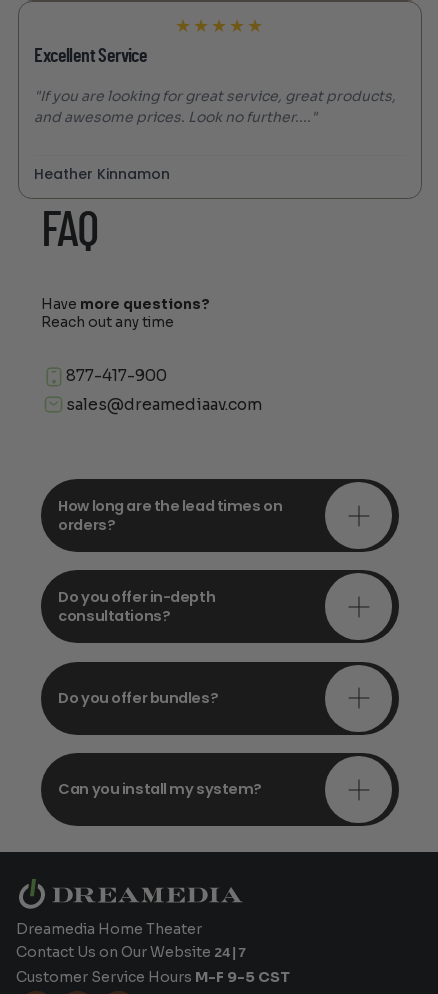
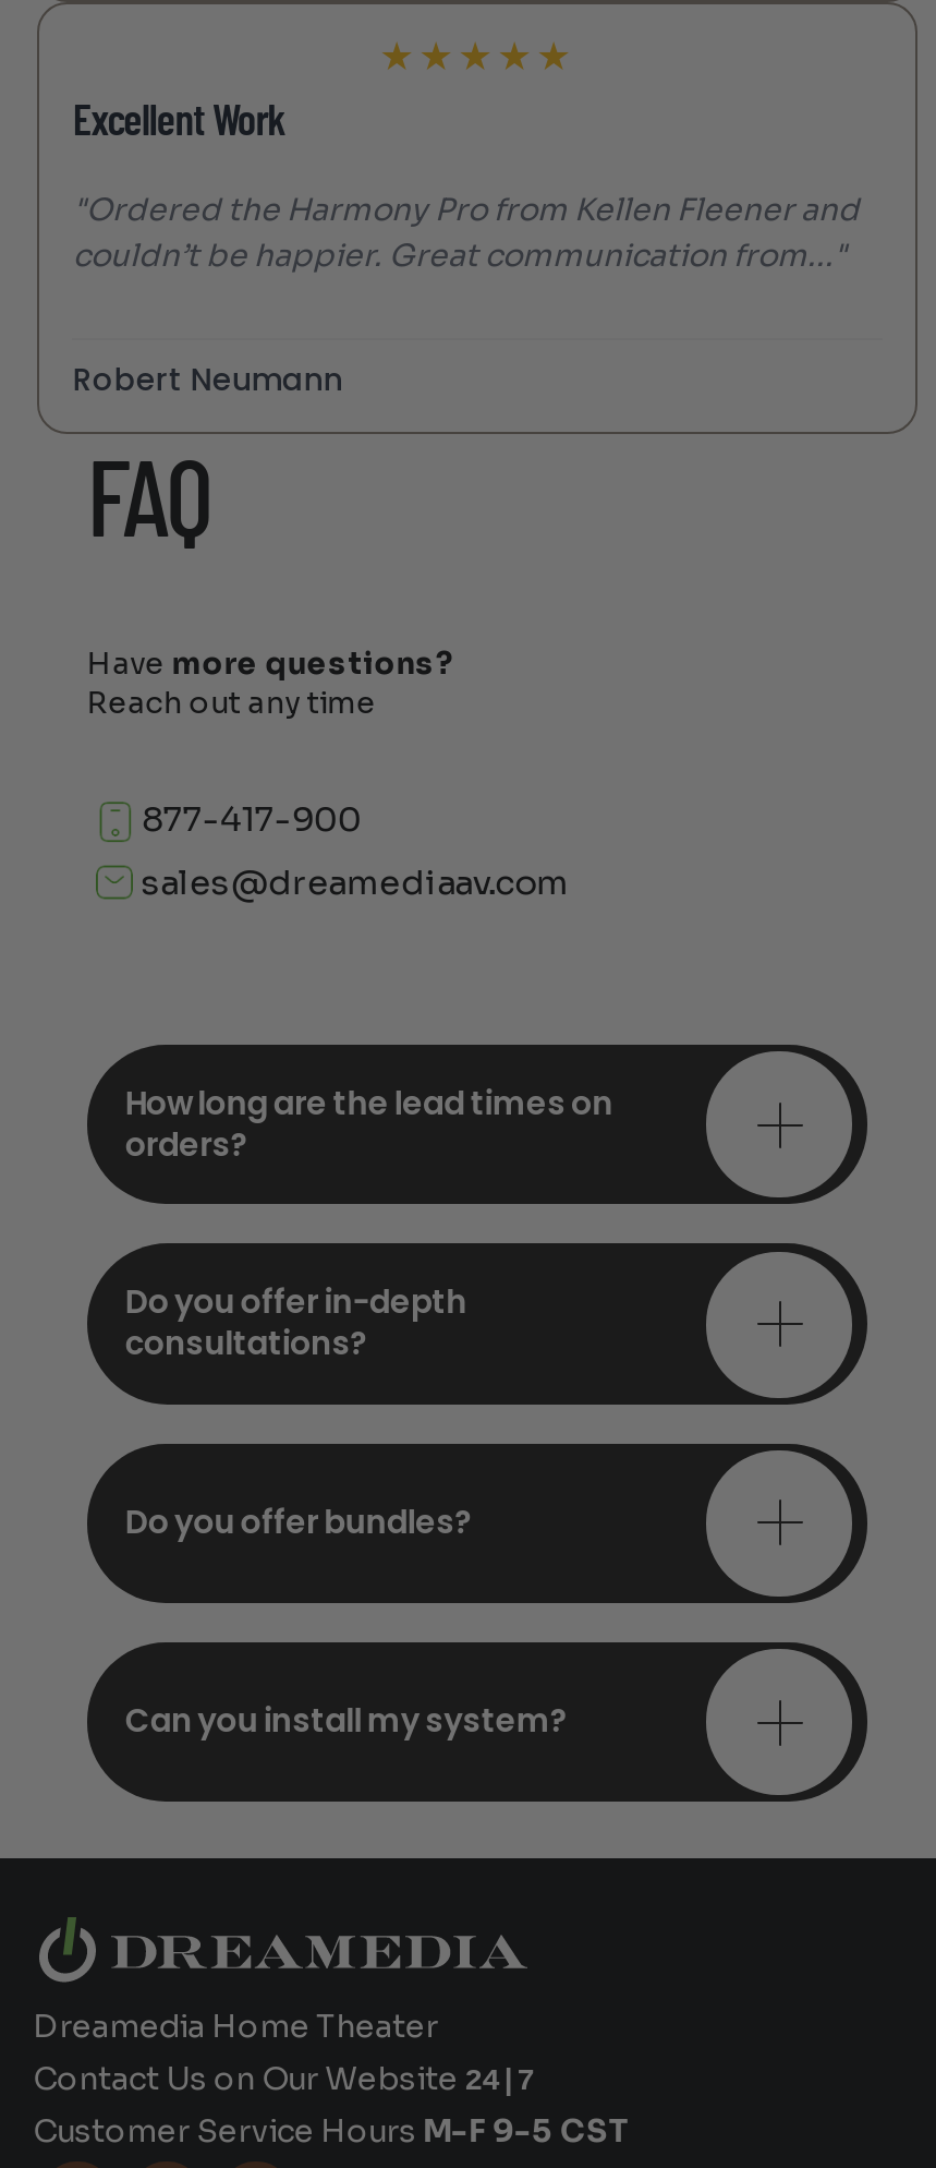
[34,46,147,66] Excellent Service -> [73,100,286,144] Excellent Work
[34,87,396,126] "If you are looking for great service, great products, | and awesome prices. Look no further...." -> [73,190,860,275] "Ordered the Harmony Pro from Kellen Fleener and | couldn’t be happier. Great communication from..."
[34,164,170,184] Heather Kinnamon -> [73,358,343,401] Robert Neumann

